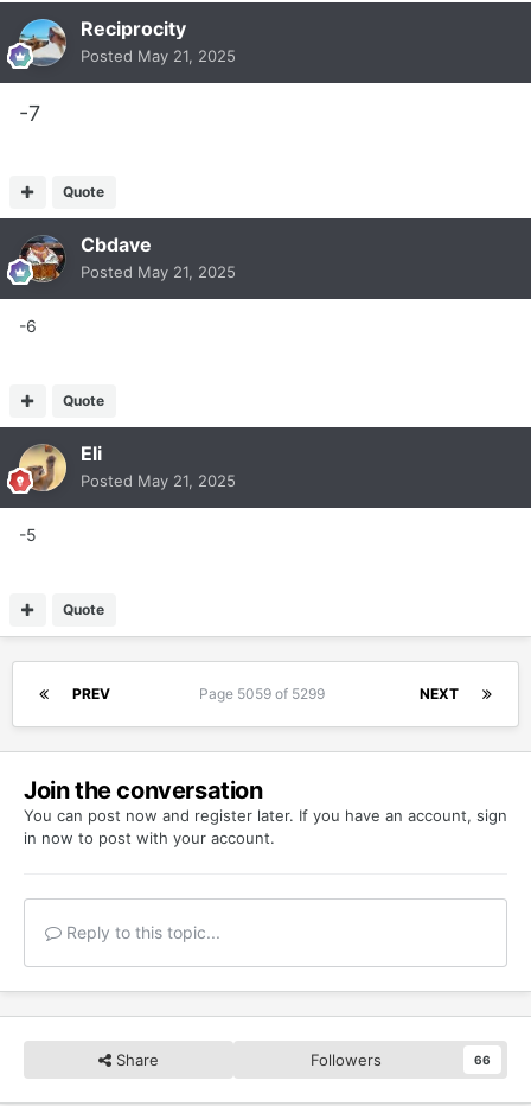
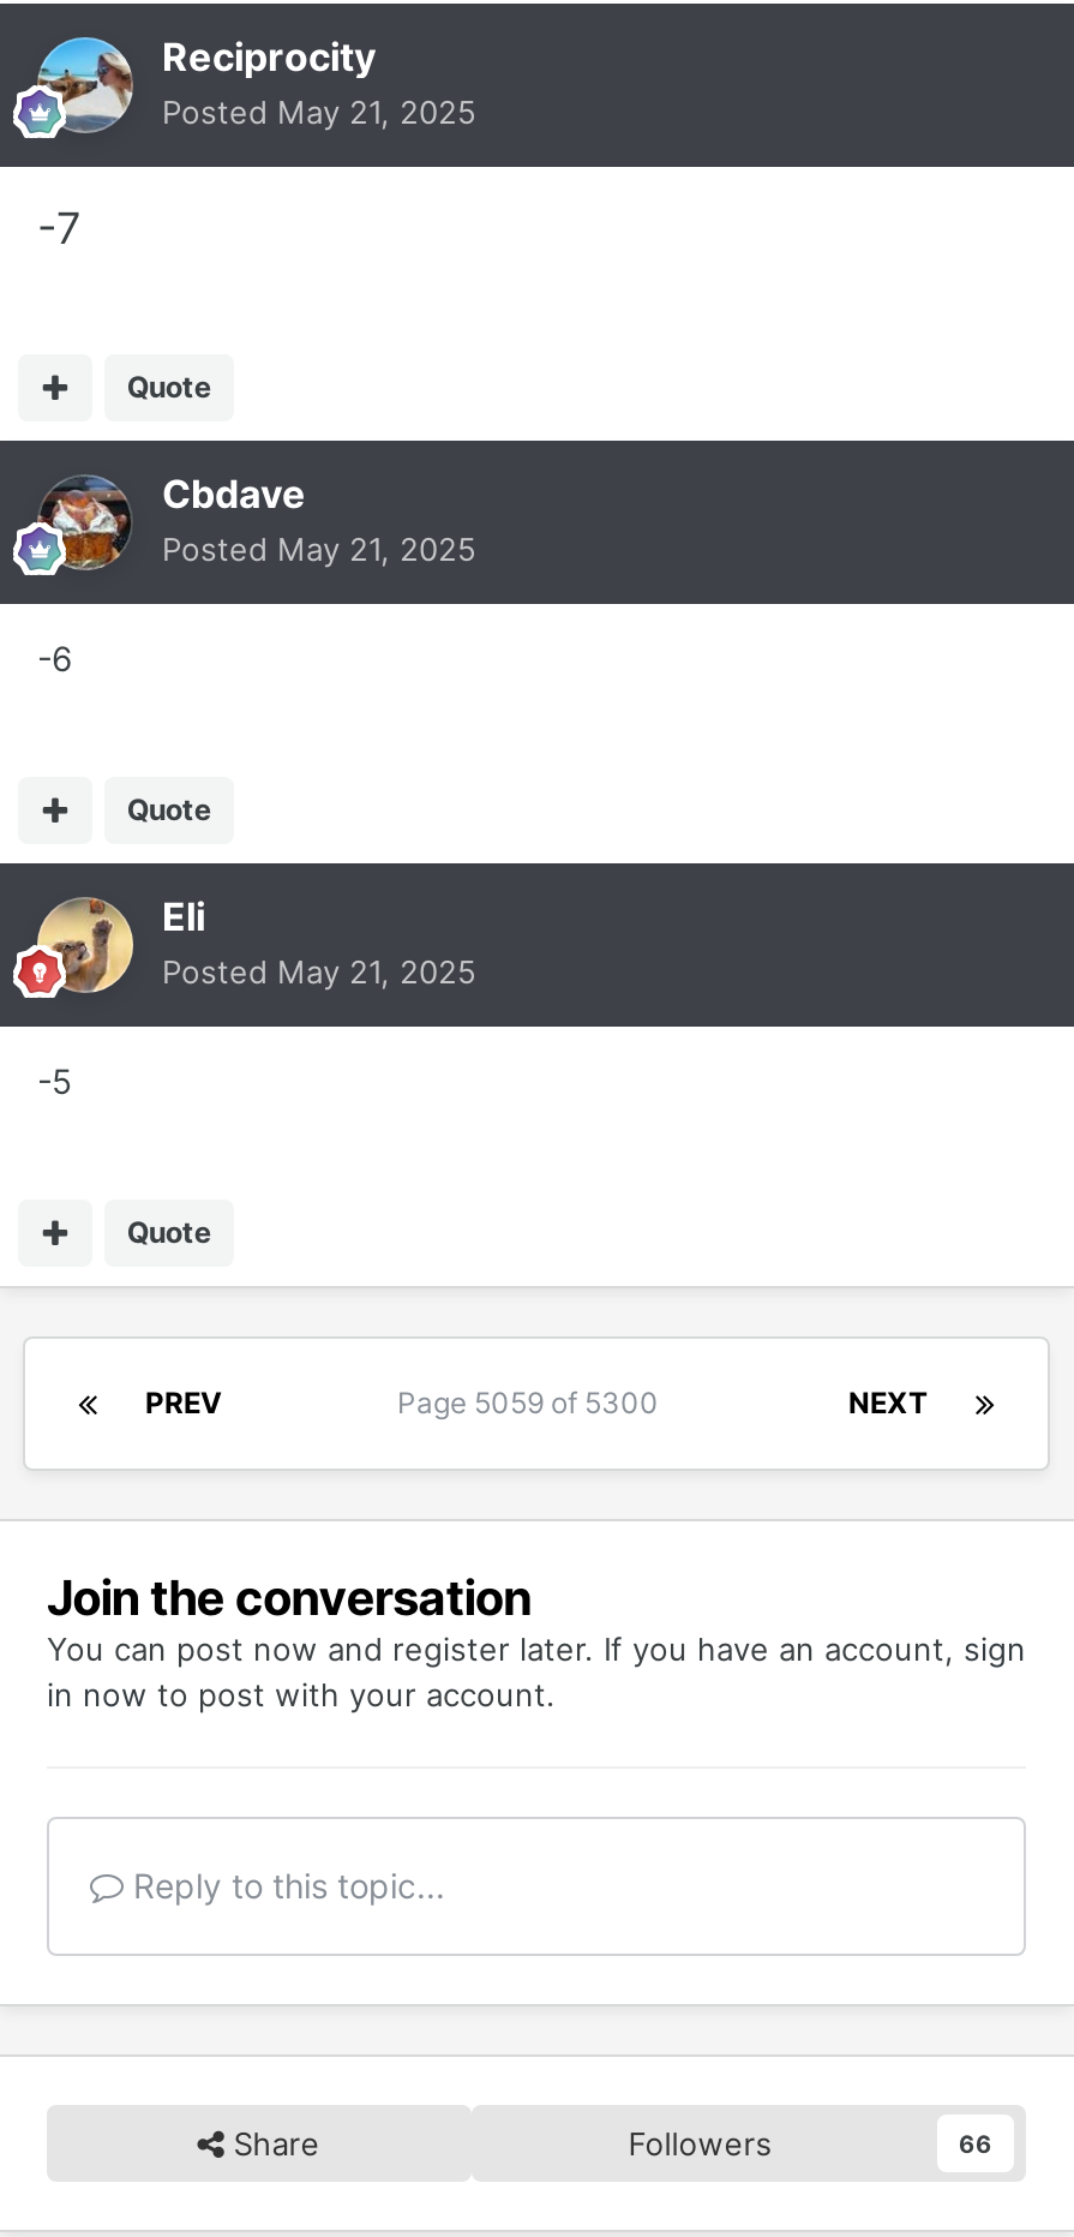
[199,685,331,703] Page 5059 of 5299 -> [397,1385,673,1421] Page 5059 of 5300

